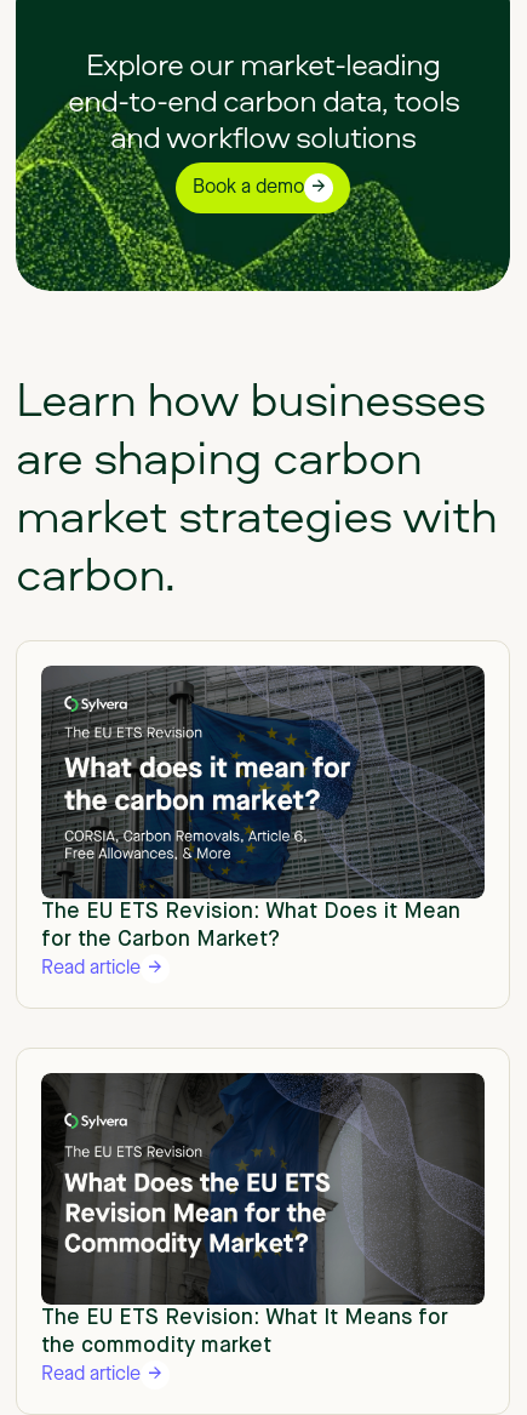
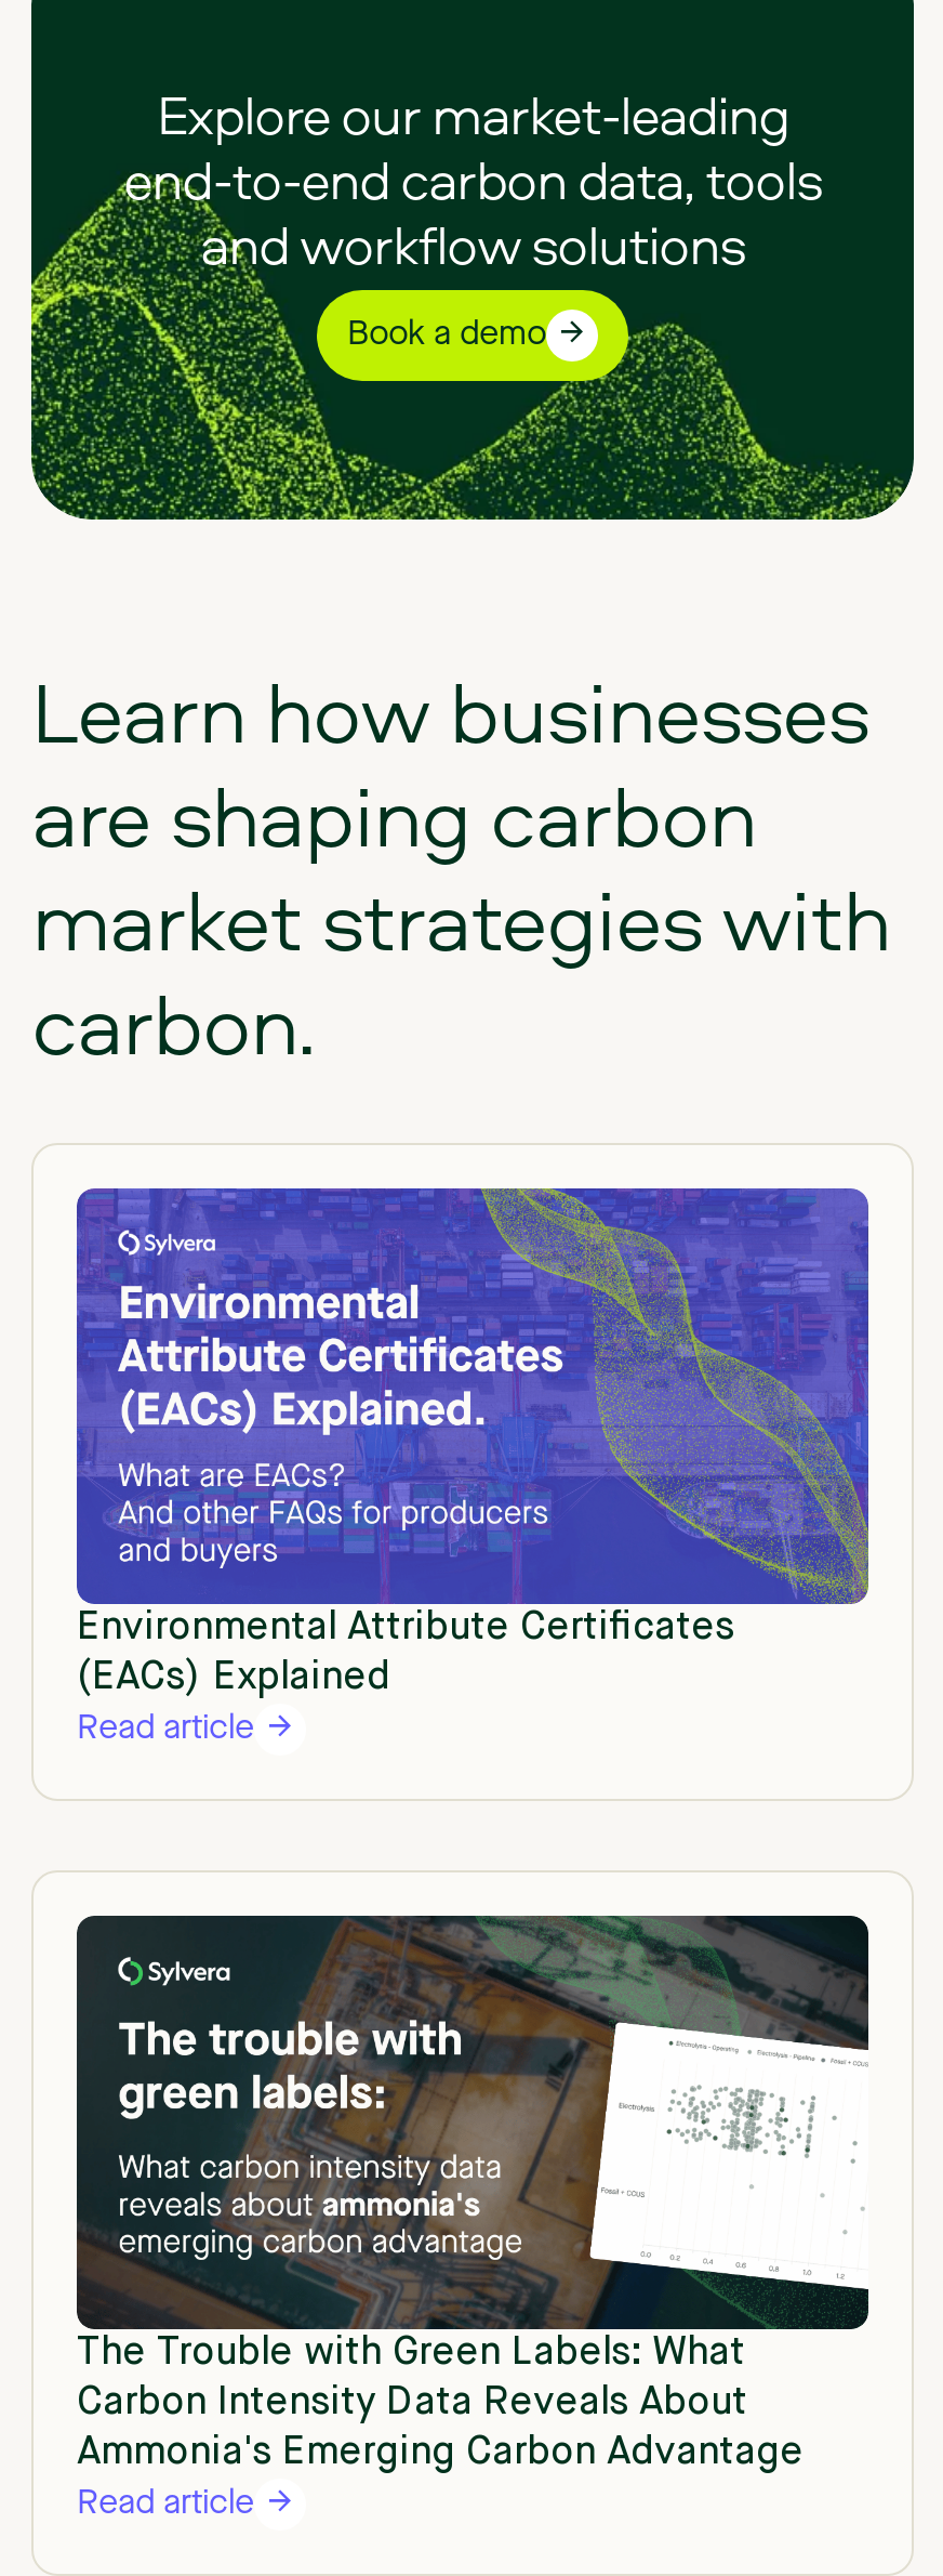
[40,664,486,950] [image] | The EU ETS Revision: What Does it Mean | for the Carbon Market? -> [75,1186,871,1696] [image] | Environmental Attribute Certificates | (EACs) Explained
[41,1073,486,1357] [image] | The EU ETS Revision: What It Means for | the commodity market -> [77,1916,868,2473] [image] | The Trouble with Green Labels: What | Carbon Intensity Data Reveals About | Ammonia's Emerging Carbon Advantage

